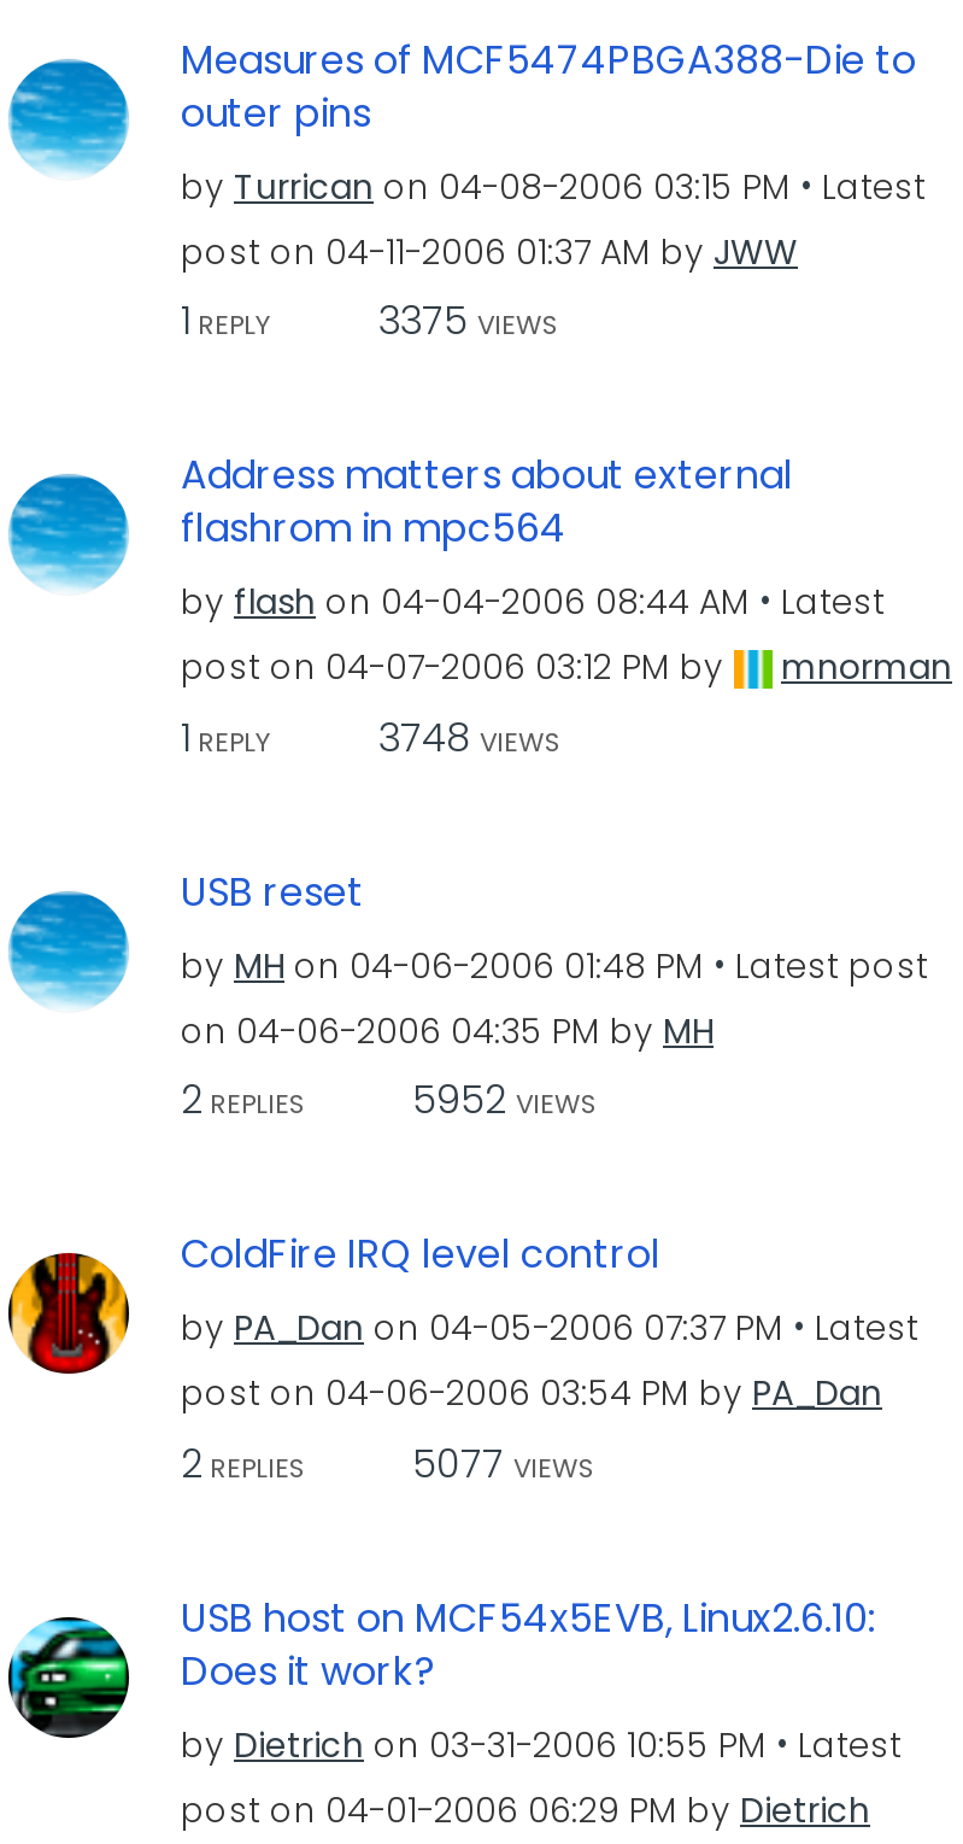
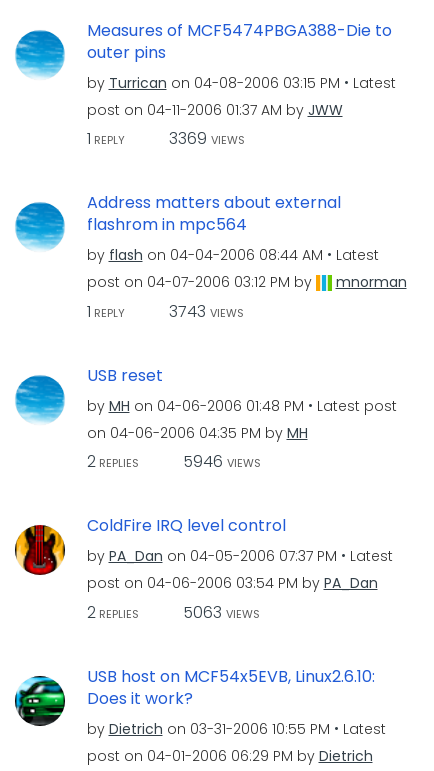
[181,293,559,349] 1 REPLY 3375 VIEWS -> [86,127,244,150] 1 REPLY 3369 VIEWS
[181,709,562,765] 1 REPLY 3748 VIEWS -> [86,299,243,322] 1 REPLY 3743 VIEWS
[181,1072,598,1128] 2 REPLIES 5952 VIEWS -> [86,450,260,473] 2 REPLIES 5946 VIEWS
[181,1435,595,1491] 2 REPLIES 5077 VIEWS -> [86,600,259,623] 2 REPLIES 5063 VIEWS

